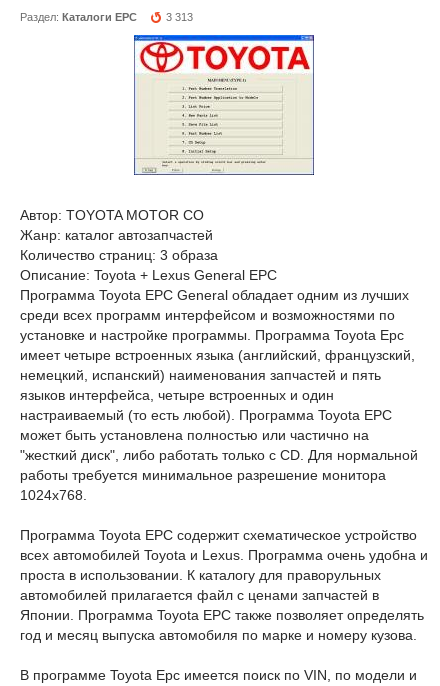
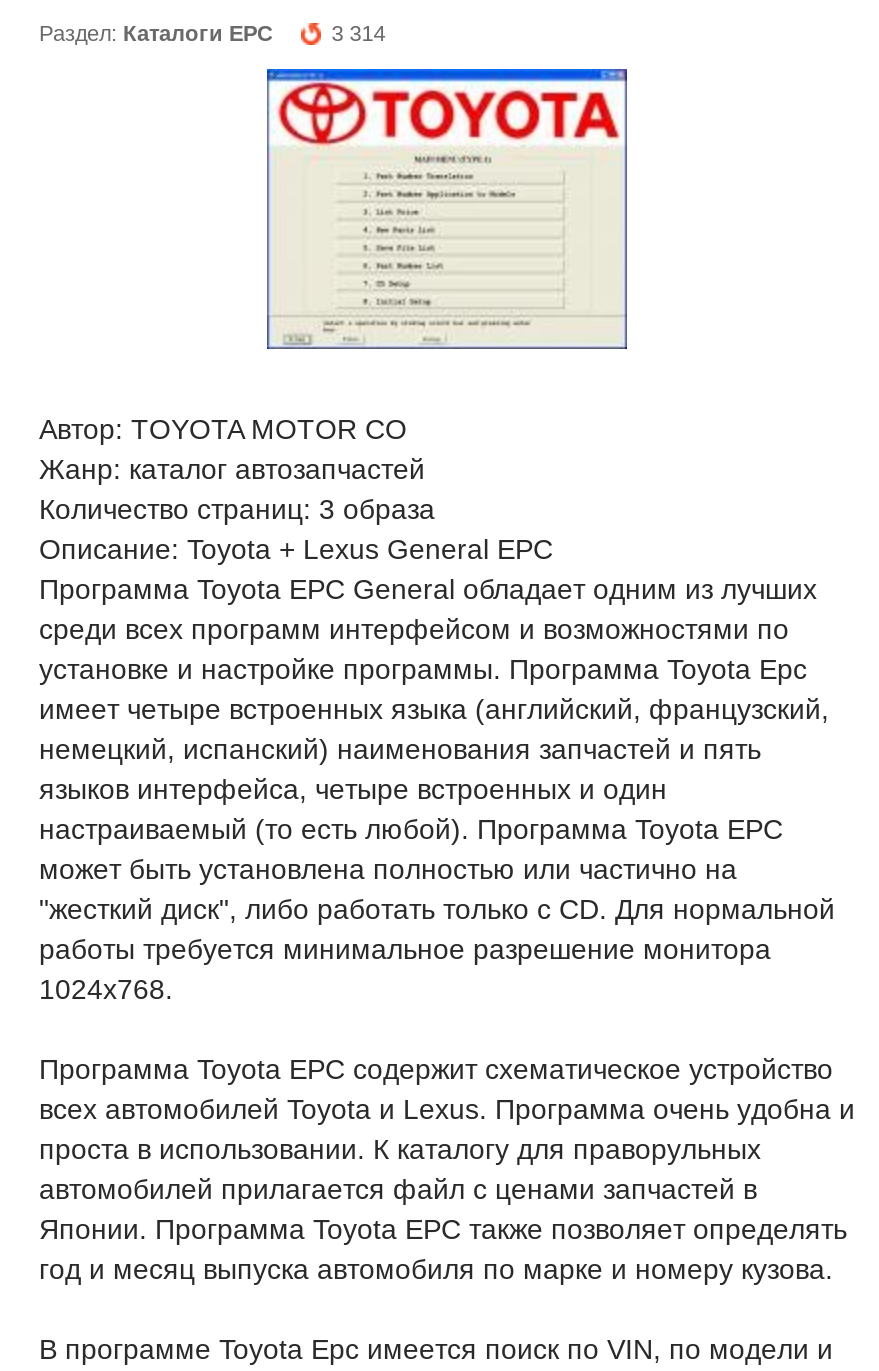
[166,11,193,23] 3 313 -> [331,21,385,45] 3 314

